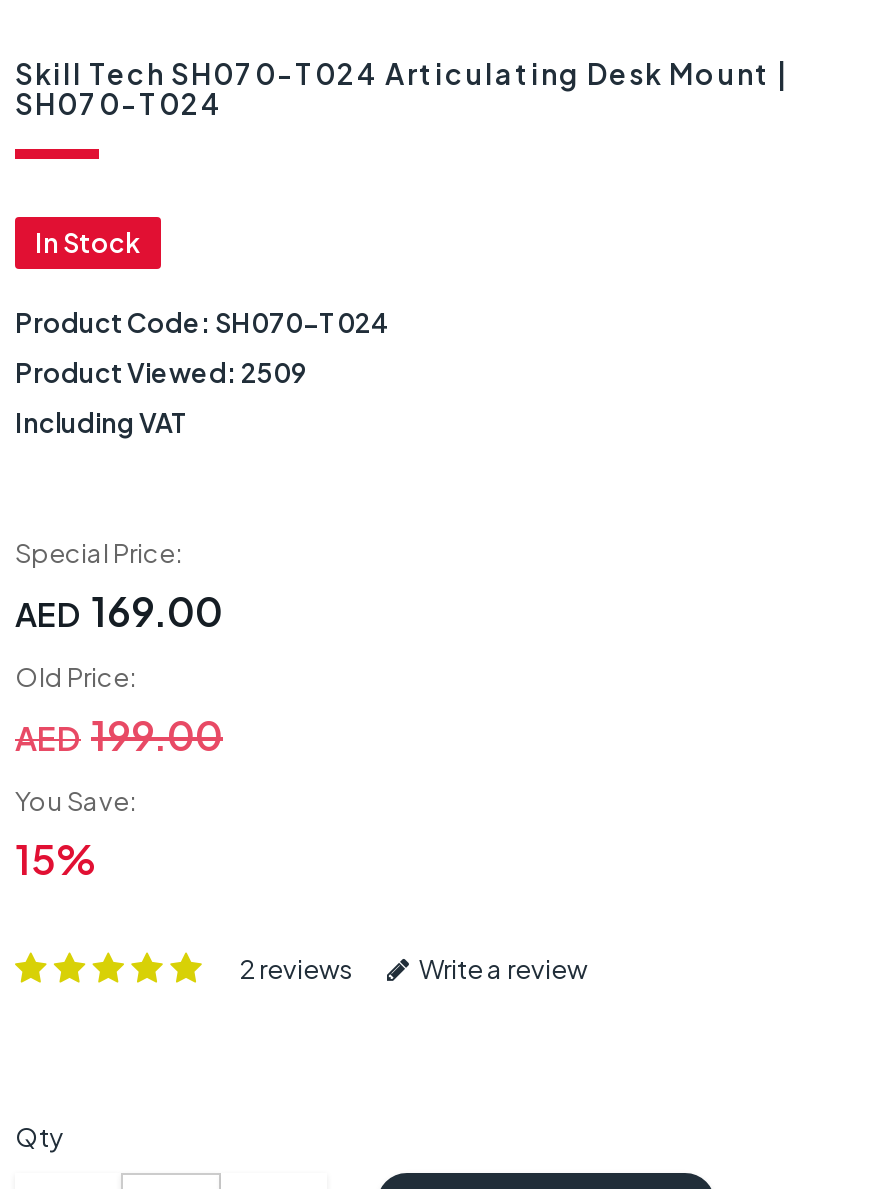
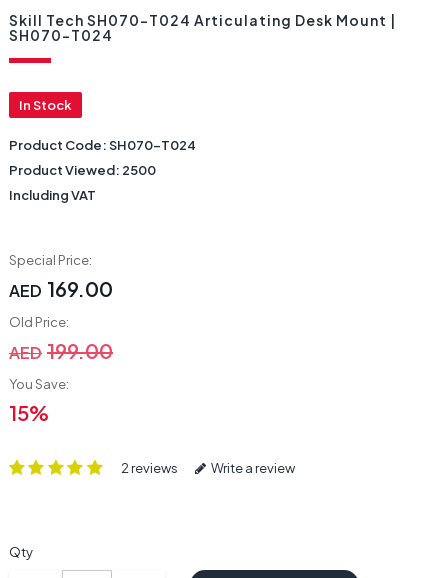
[15,357,307,389] Product Viewed: 2509 -> [9,162,156,178] Product Viewed: 2500

